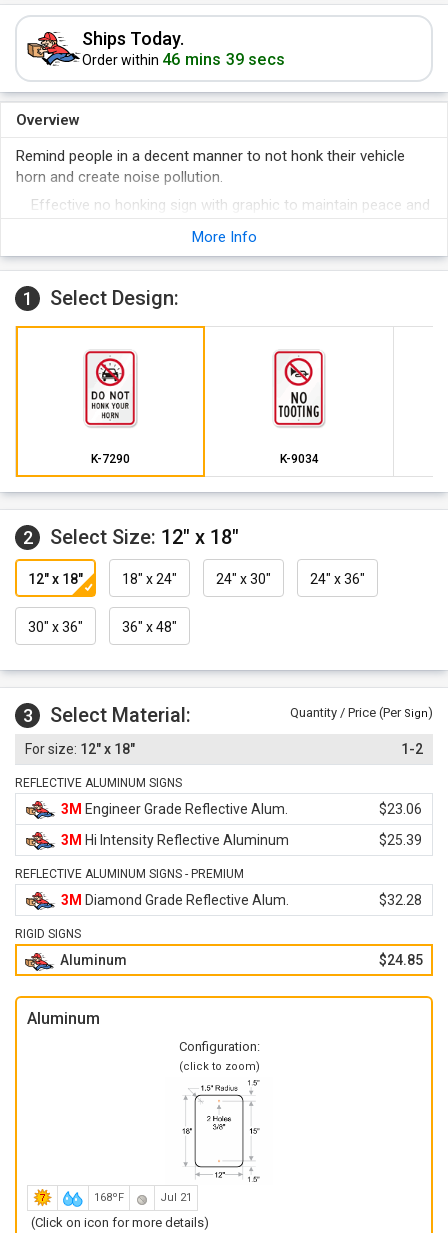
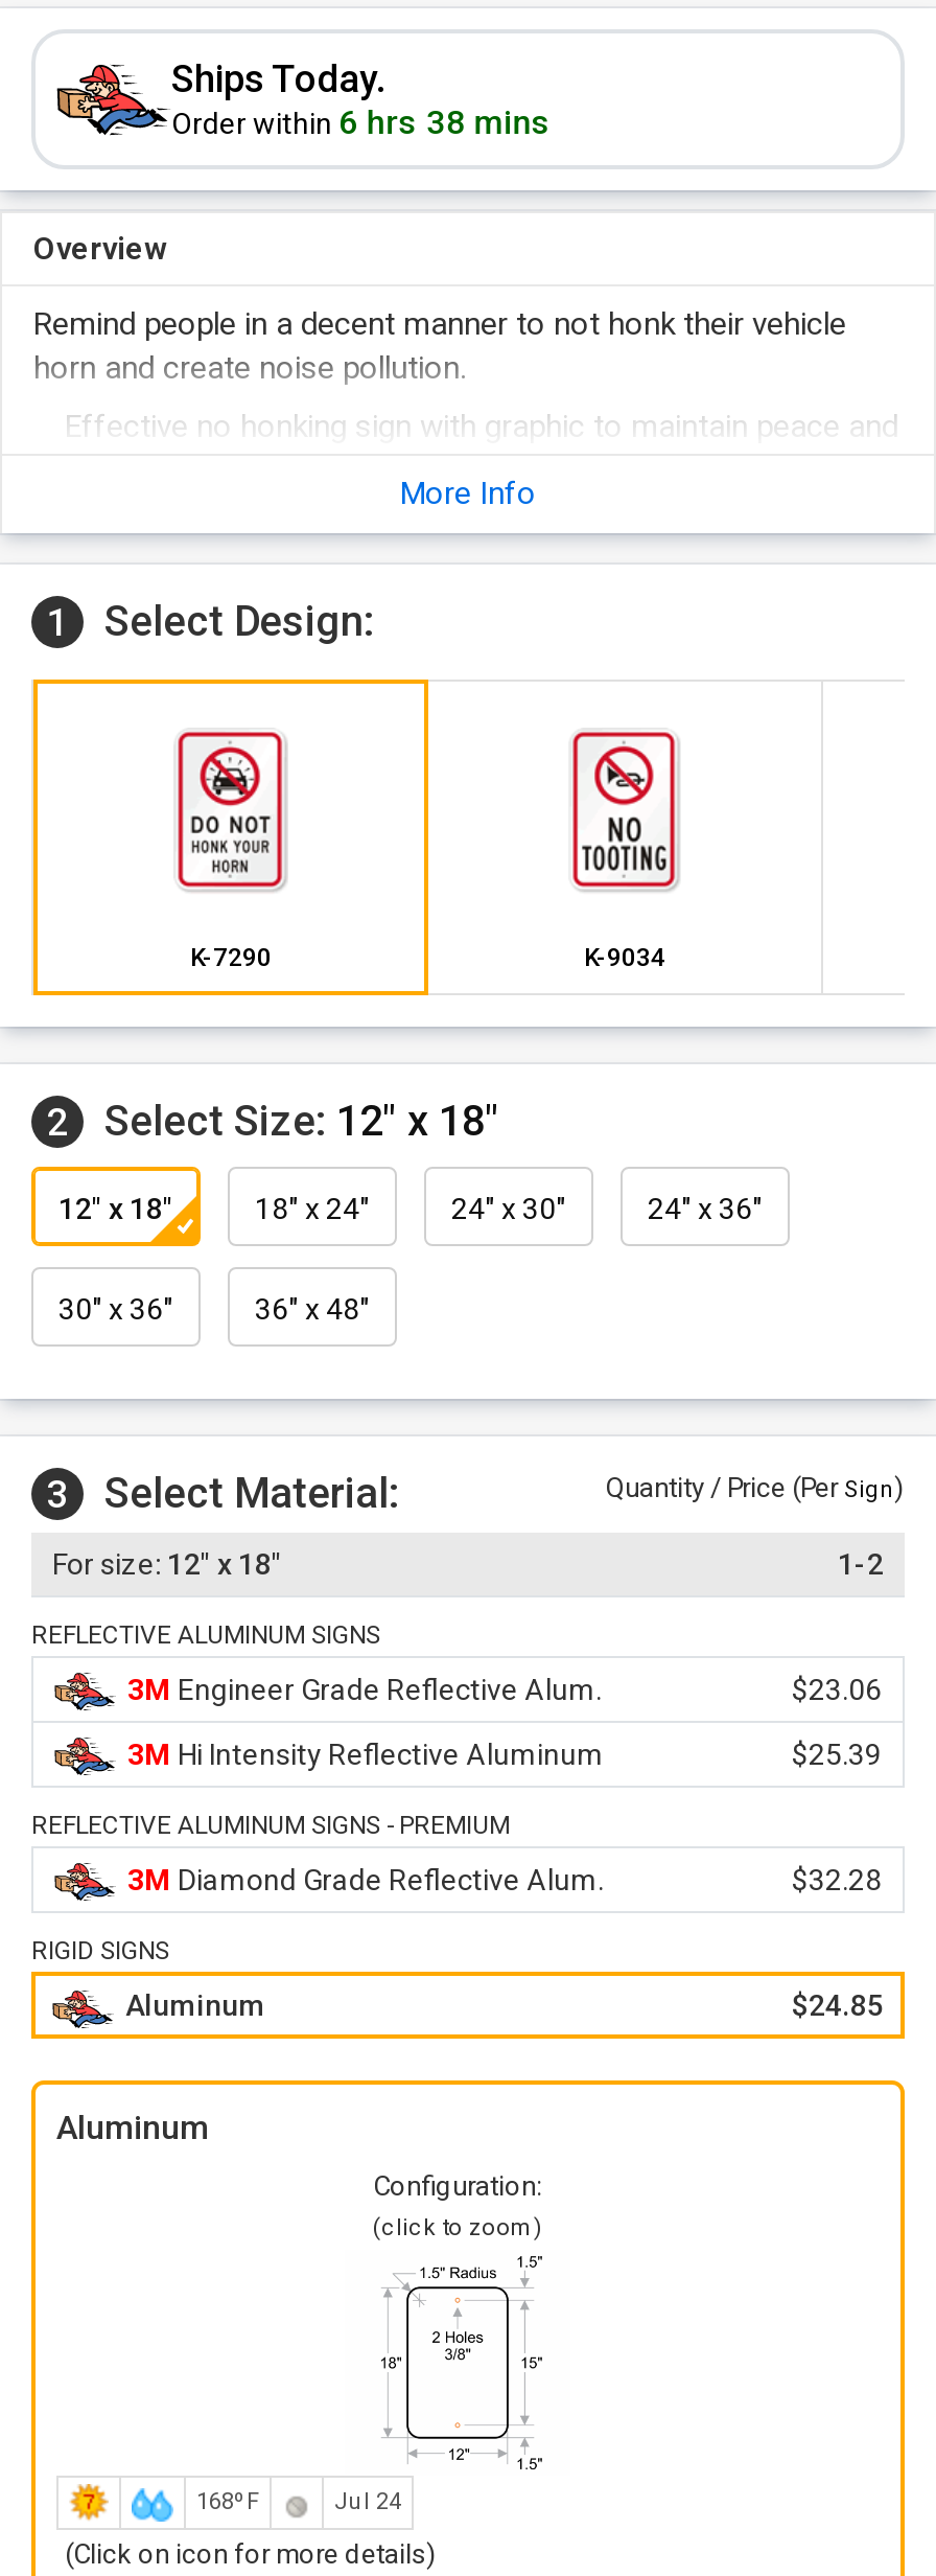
[82,50,285,69] Order within 46 mins 39 secs -> [171,102,551,142] Order within 6 hrs 38 mins
[160,1191,192,1204] Jul 21 -> [334,2488,401,2515] Jul 24

